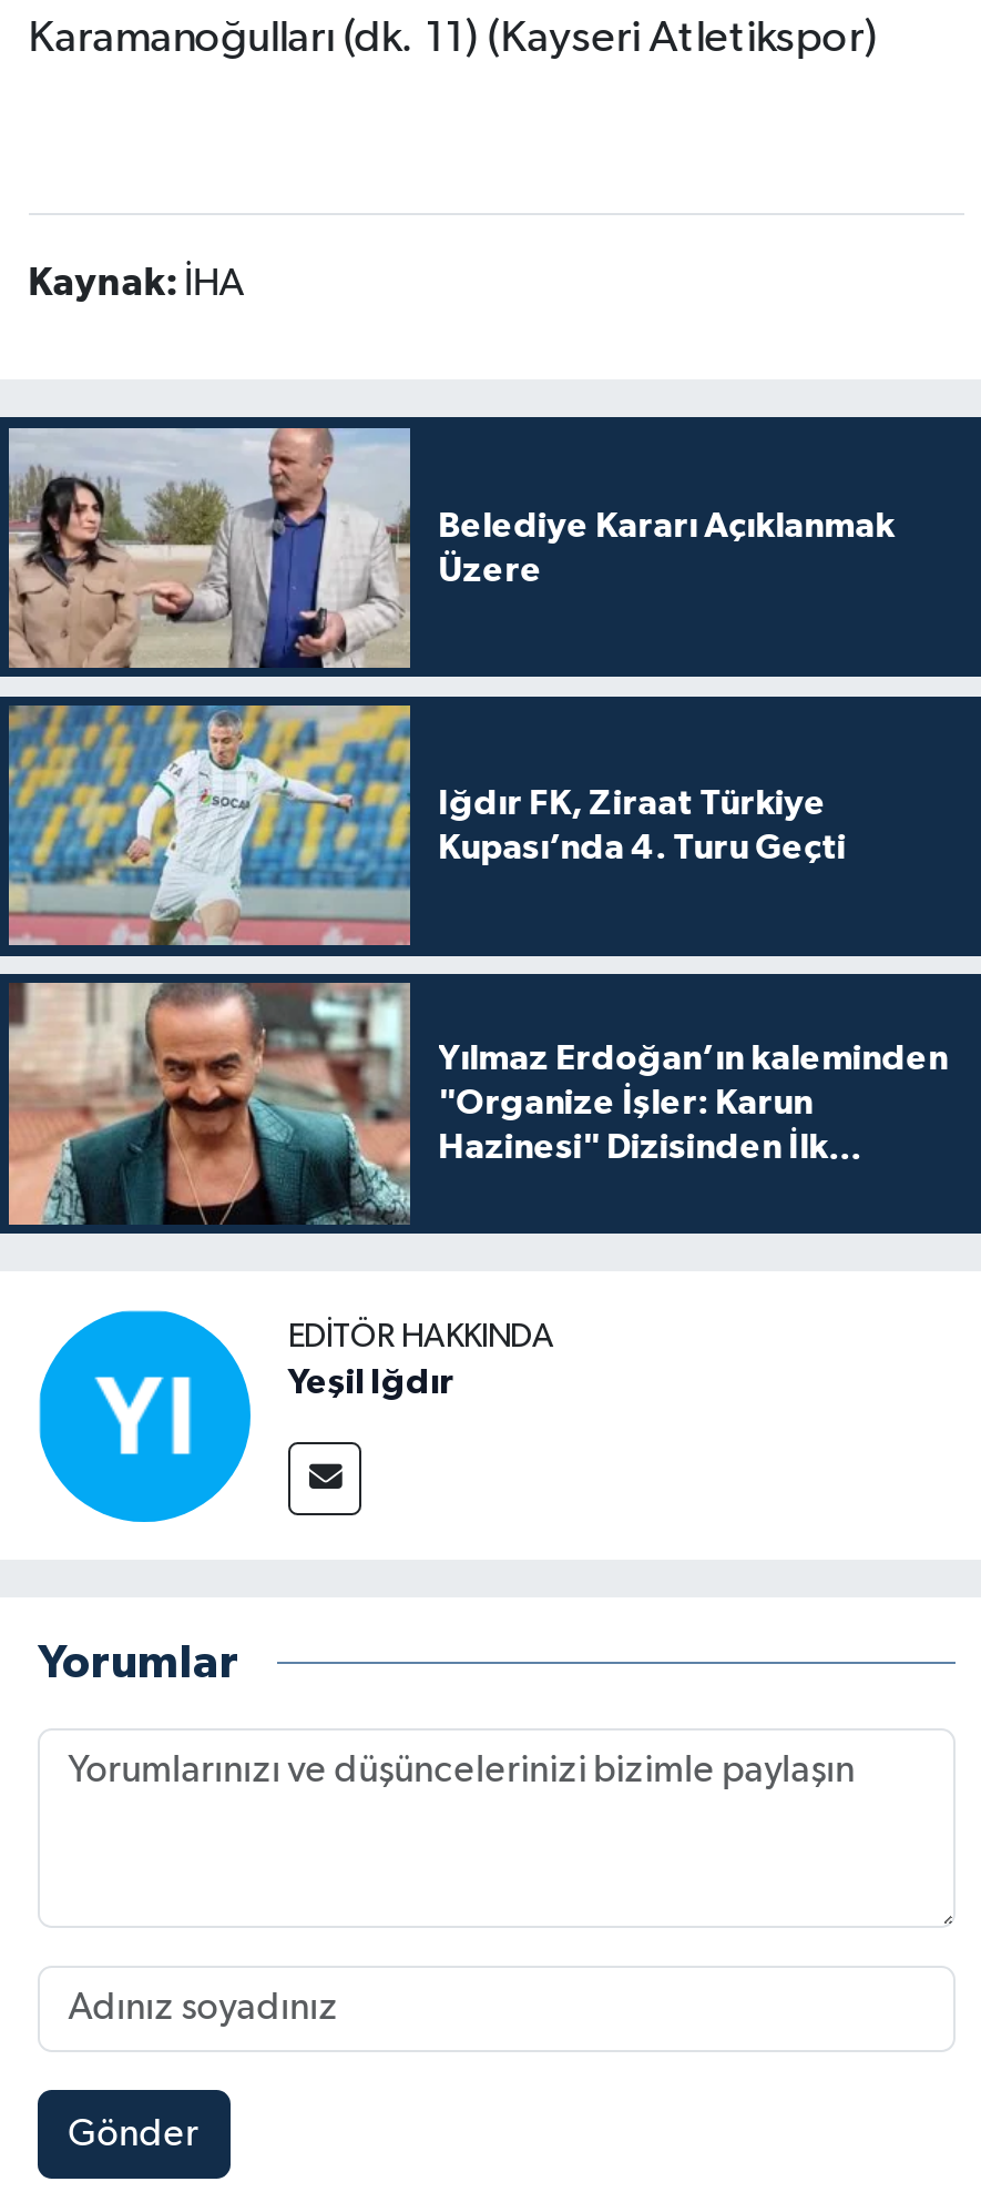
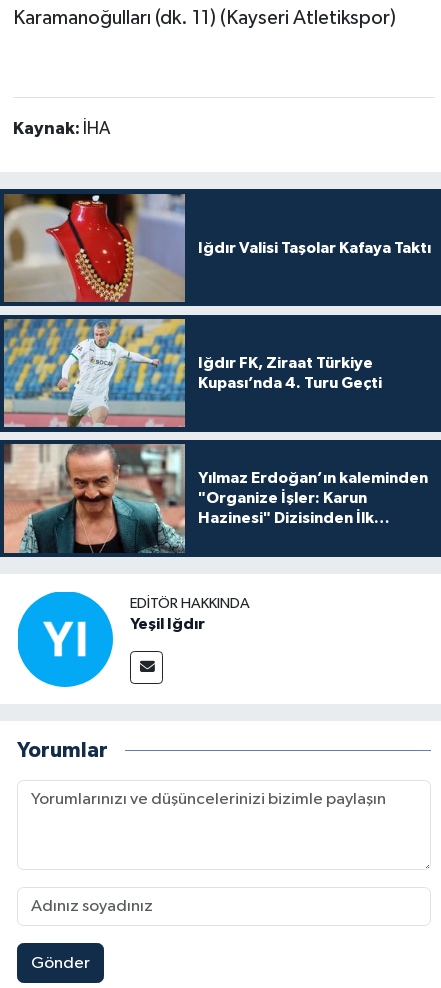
[7,426,895,670] [image] | Belediye Kararı Açıklanmak | Üzere -> [4,194,431,303] [image] | Iğdır Valisi Taşolar Kafaya Taktı

